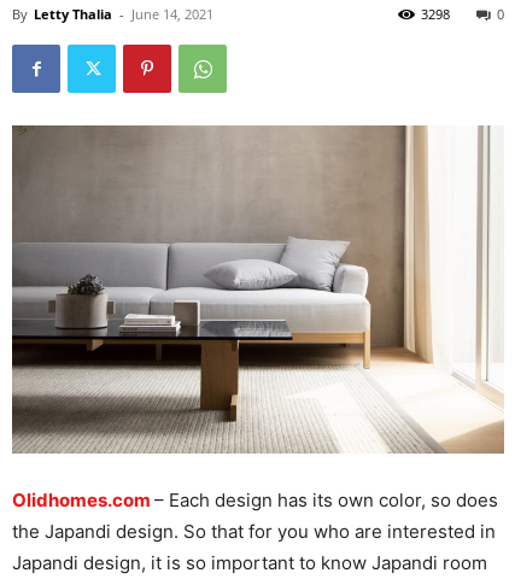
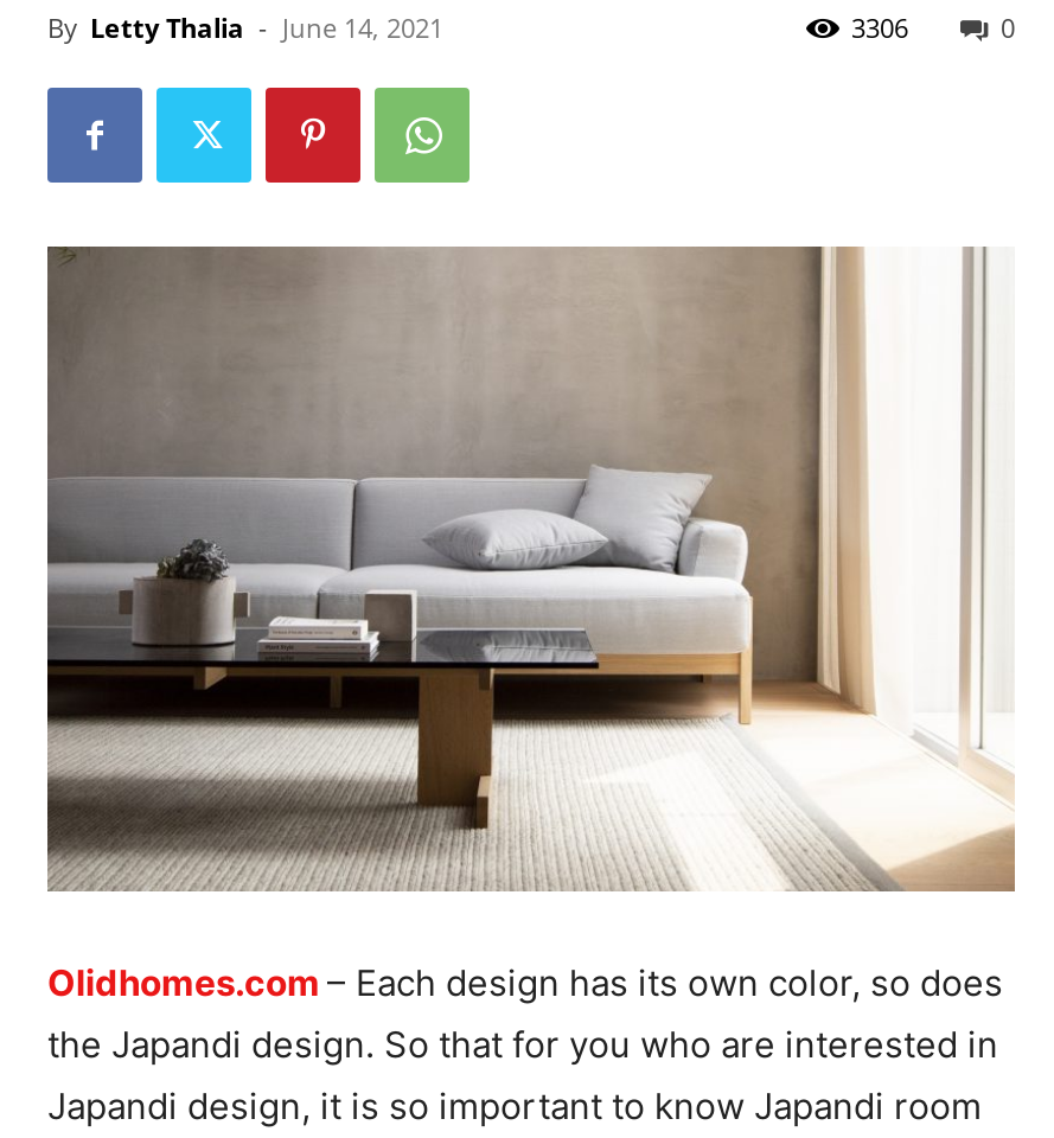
[421,5,450,23] 3298 -> [851,9,908,45] 3306

